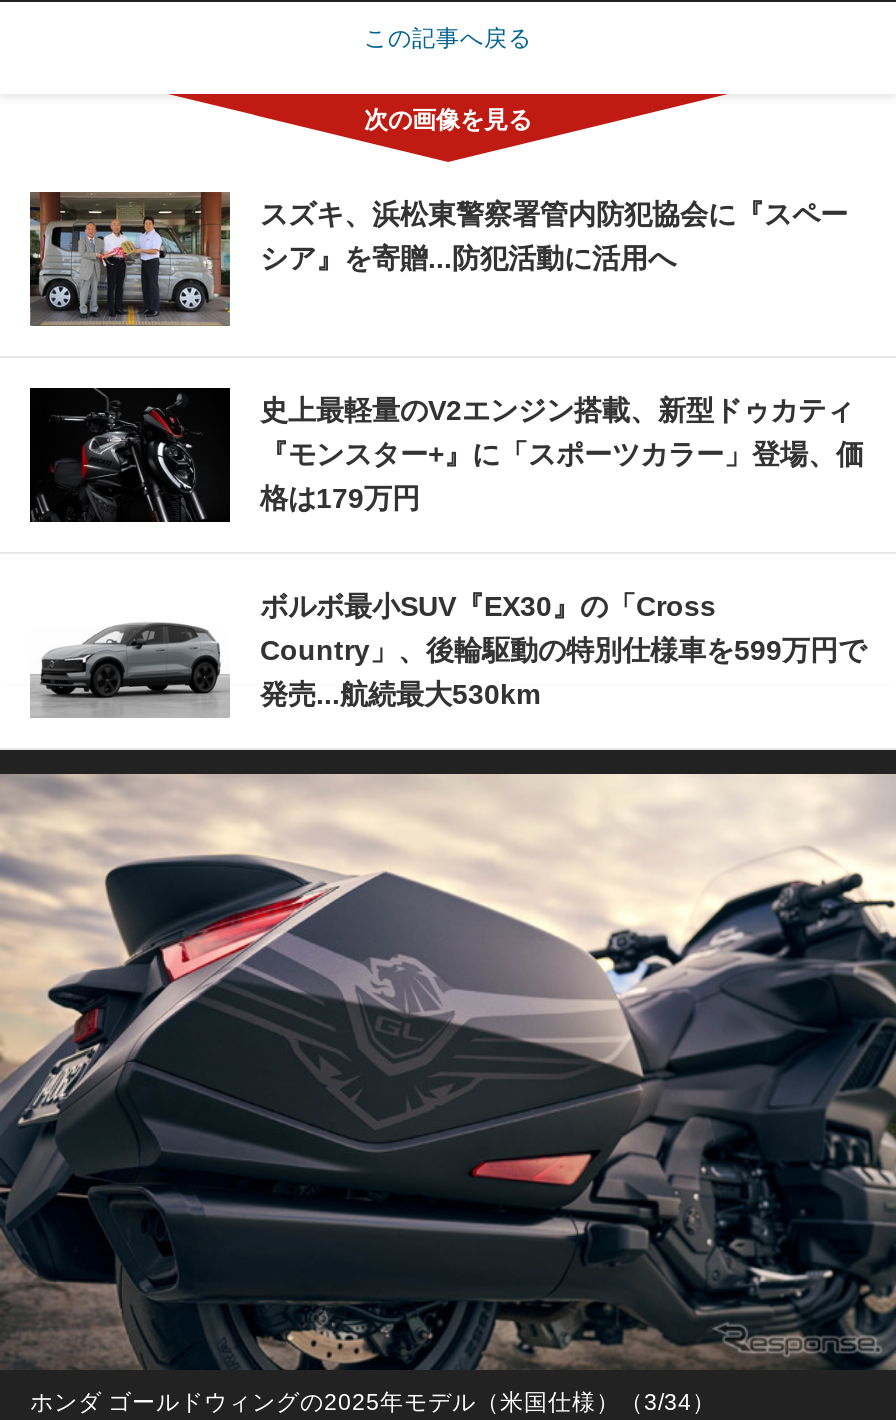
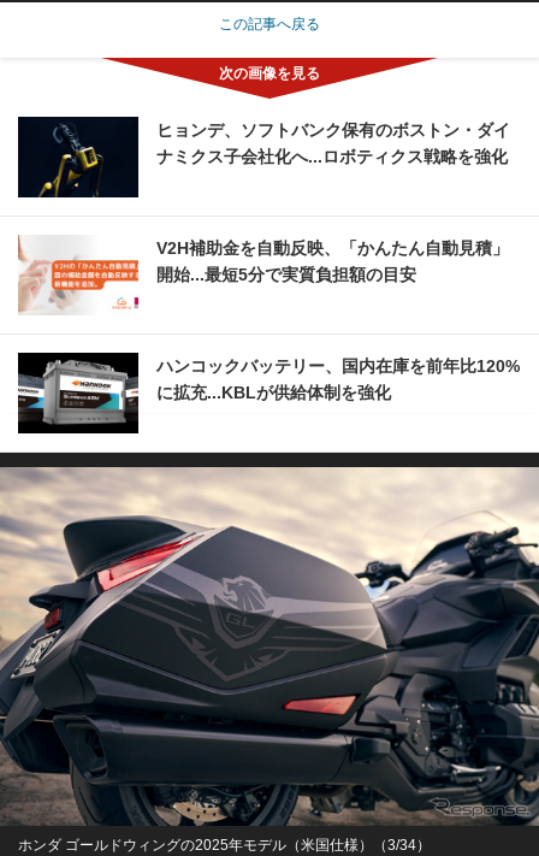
[28,190,848,328] [image] | スズキ、浜松東警察署管内防犯協会に『スペー | シア』を寄贈...防犯活動に活用へ -> [17,116,510,199] [image] | ヒョンデ、ソフトバンク保有のボストン・ダイ | ナミクス子会社化へ...ロボティクス戦略を強化
[28,386,864,524] [image] | 史上最軽量のV2エンジン搭載、新型ドゥカティ | 『モンスター+』に「スポーツカラー」登場、価 | 格は179万円 -> [17,235,509,315] [image] | V2H補助金を自動反映、「かんたん自動見積」 | 開始...最短5分で実質負担額の目安
[30,584,866,716] [image] | ボルボ最小SUV『EX30』の「Cross | Country」、後輪駆動の特別仕様車を599万円で | 発売...航続最大530km -> [17,352,520,433] [image] | ハンコックバッテリー、国内在庫を前年比120% | に拡充...KBLが供給体制を強化

